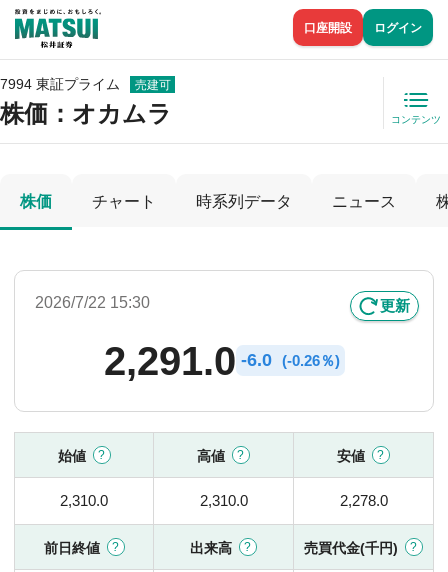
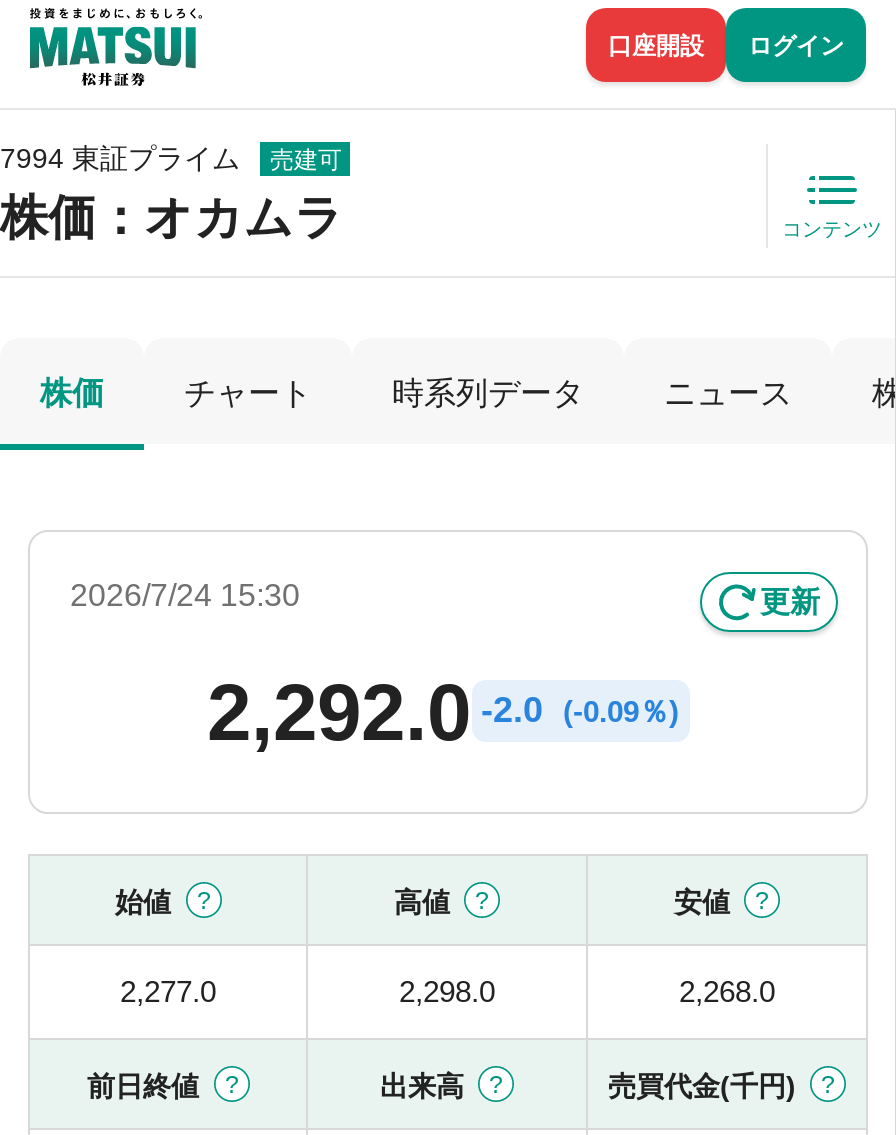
[35,294,150,311] 2026/7/22 15:30 -> [70,578,300,612] 2026/7/24 15:30
[103,339,339,383] 2,291.0 -6.0 (- 0.26％) -> [207,668,679,756] 2,292.0 -2.0 (- 0.09％)
[60,492,108,509] 2,310.0 -> [120,974,216,1008] 2,277.0
[199,492,247,509] 2,310.0 -> [399,974,495,1008] 2,298.0
[339,492,387,509] 2,278.0 -> [679,974,775,1008] 2,268.0

